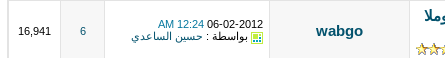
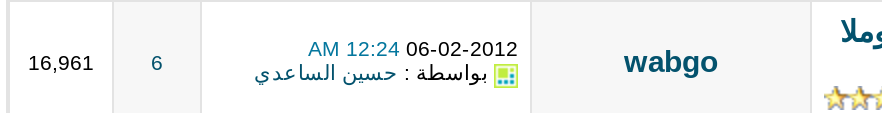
[18,25,51,37] 16,941 -> [28,51,94,75] 16,961

